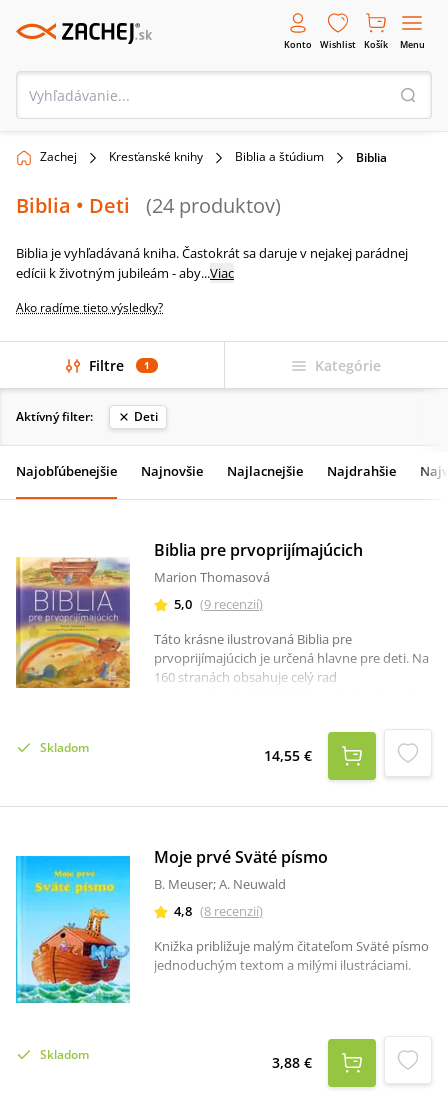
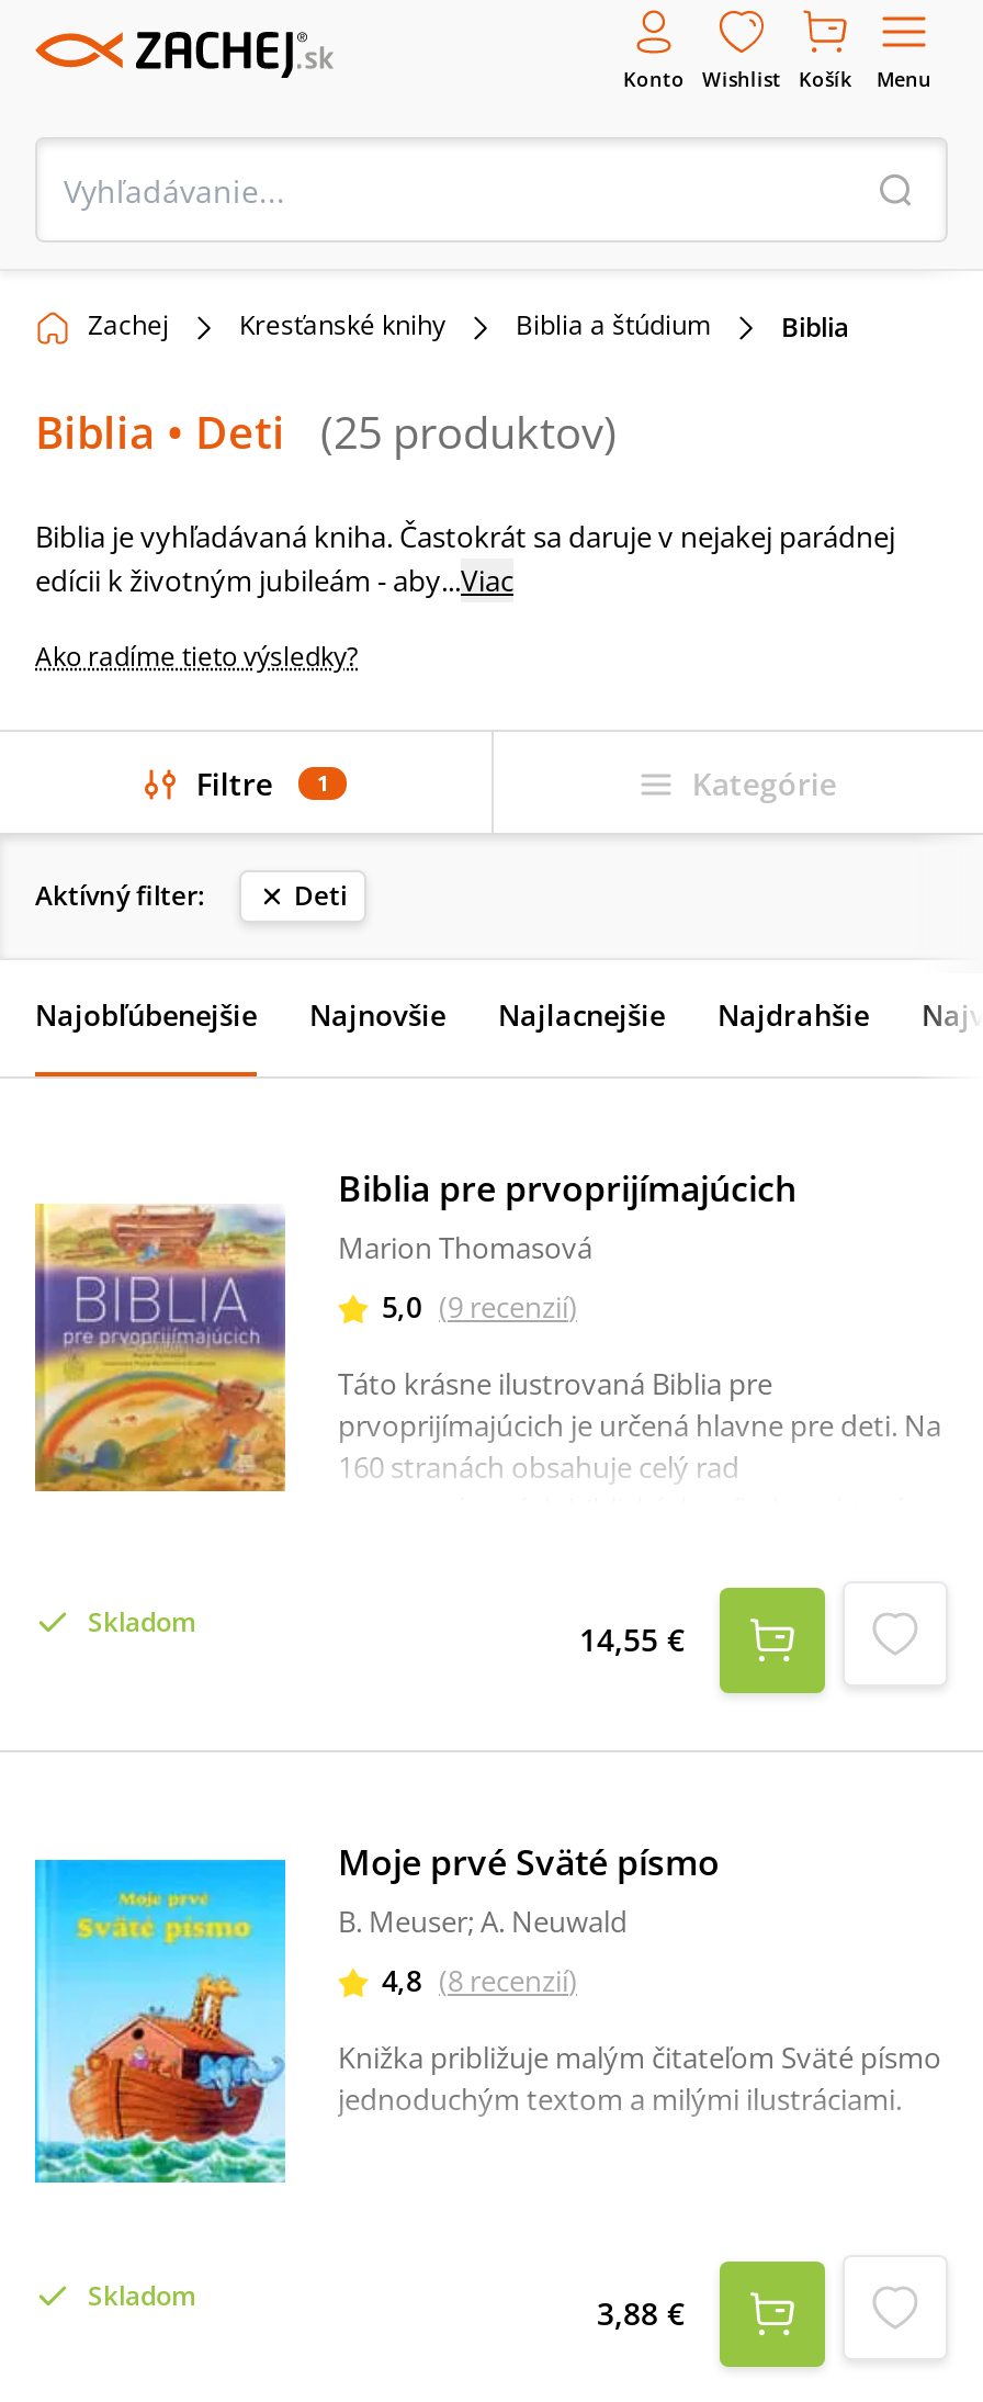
[16,192,281,219] Biblia • Deti (24 produktov) -> [35,403,617,462] Biblia • Deti (25 produktov)

